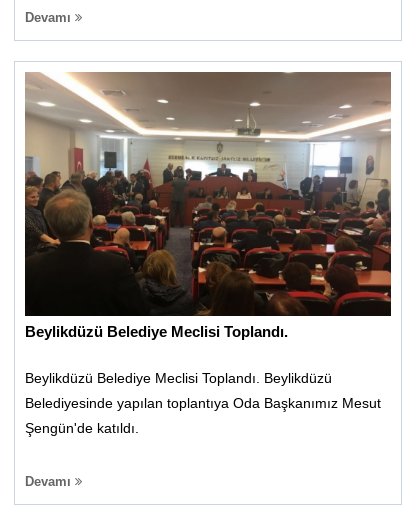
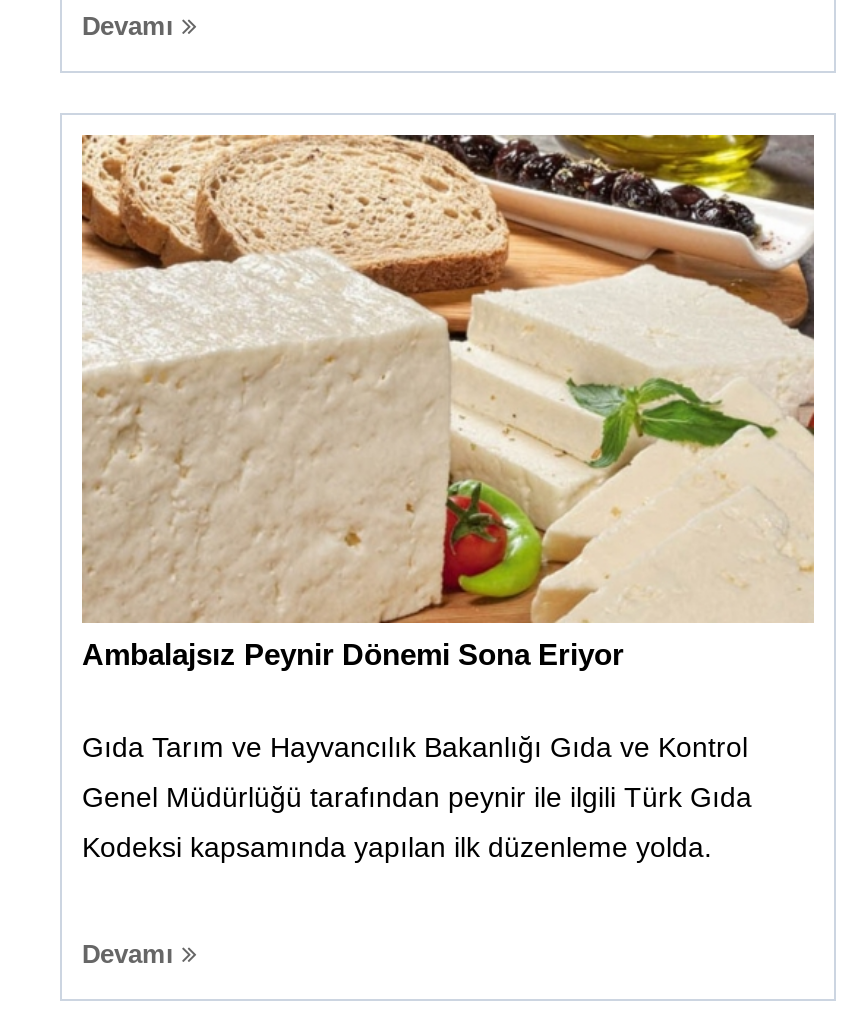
[24,71,392,340] [image] | Beylikdüzü Belediye Meclisi Toplandı. -> [80,133,814,671] [image] | Ambalajsız Peynir Dönemi Sona Eriyor
[25,370,332,386] Beylikdüzü Belediye Meclisi Toplandı. Beylikdüzü -> [82,731,748,763] Gıda Tarım ve Hayvancılık Bakanlığı Gıda ve Kontrol
[25,395,381,411] Belediyesinde yapılan toplantıya Oda Başkanımız Mesut -> [82,781,752,813] Genel Müdürlüğü tarafından peynir ile ilgili Türk Gıda
[25,420,139,436] Şengün'de katıldı. -> [82,831,712,863] Kodeksi kapsamında yapılan ilk düzenleme yolda.

